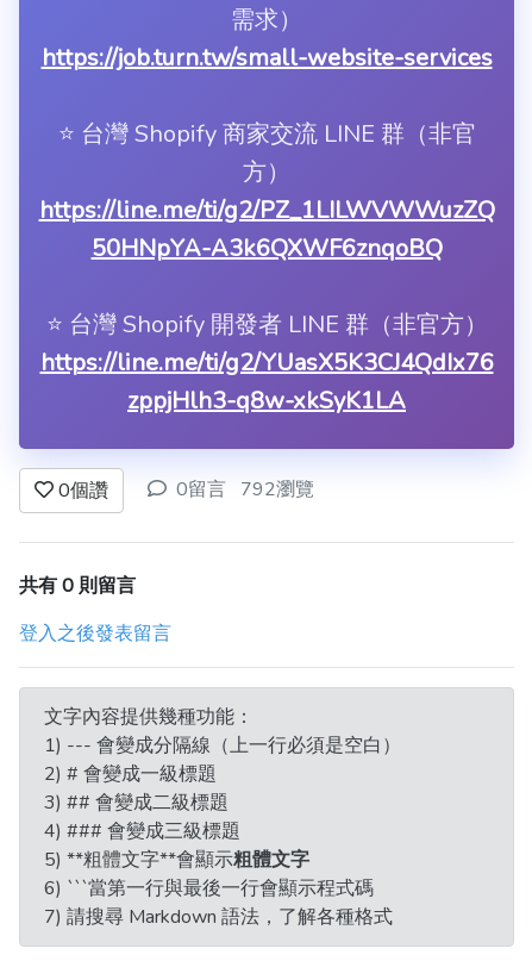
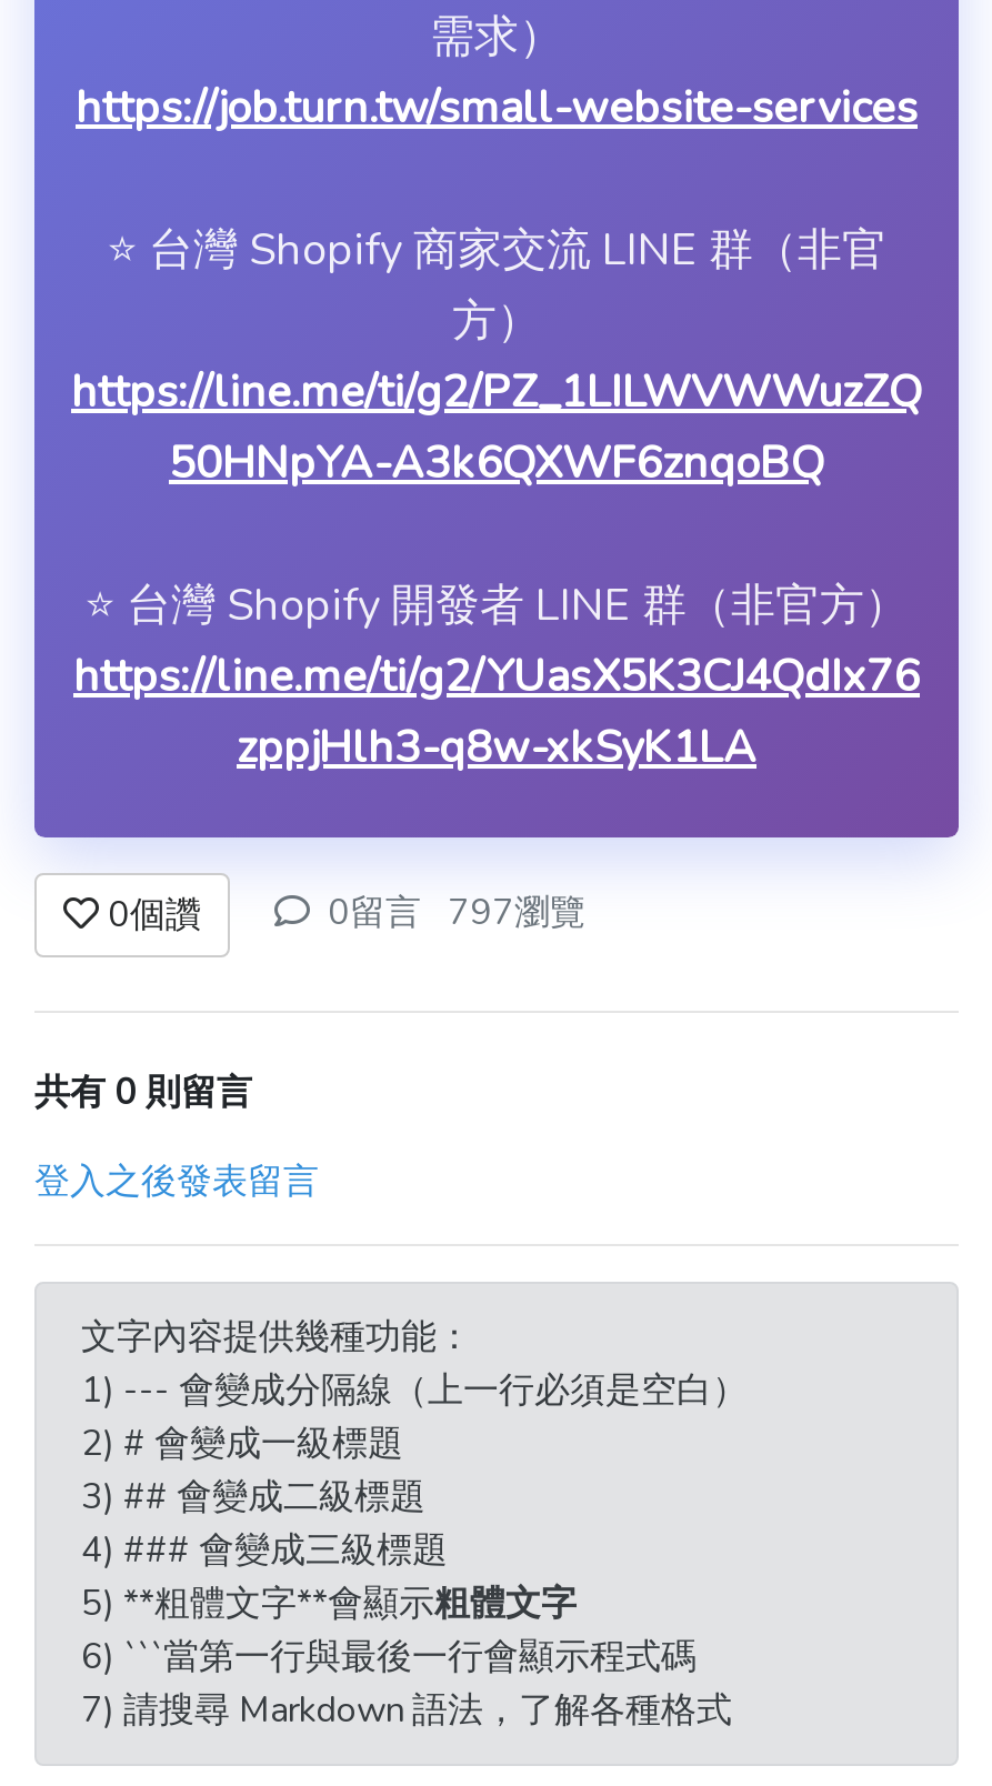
[176,476,314,502] 0留言 792瀏覽 -> [328,888,585,937] 0留言 797瀏覽

